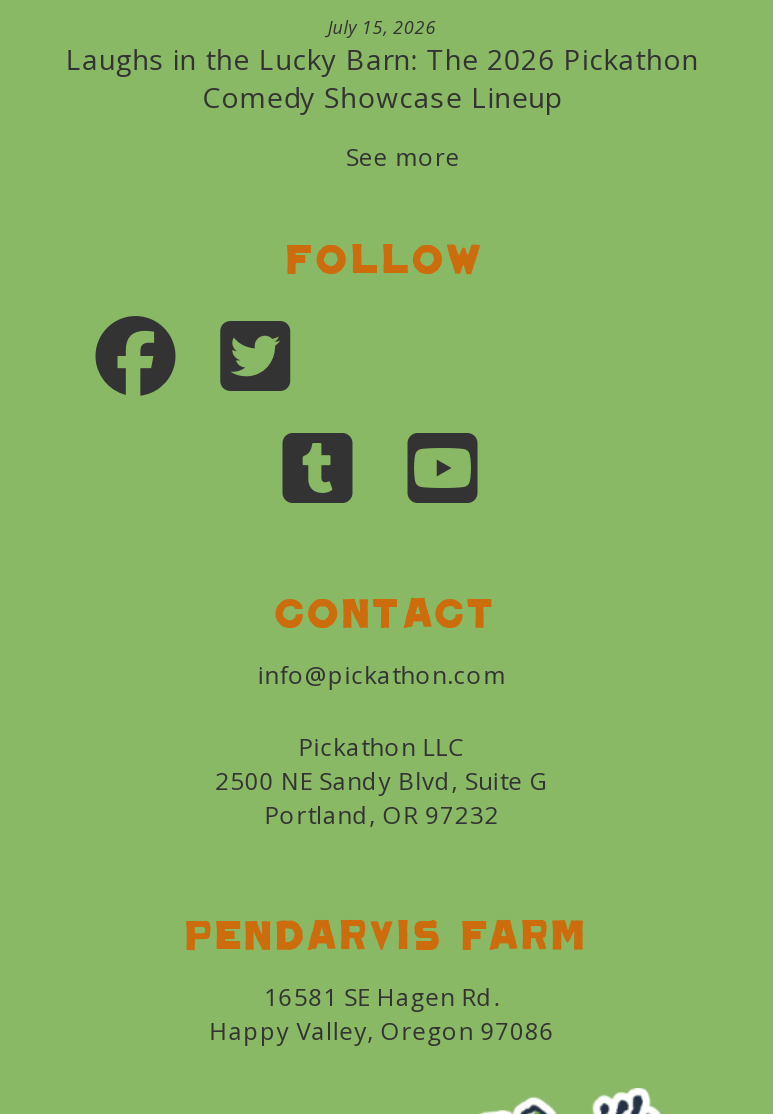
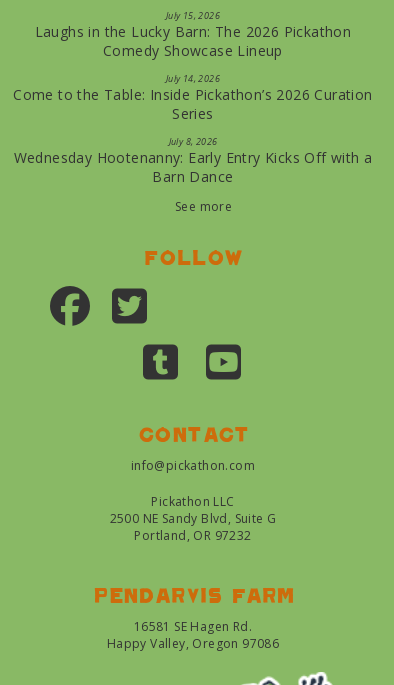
none -> [13,72,373,186] July 14, 2026 | Come to the Table: Inside Pickathon’s 2026 Curation | Series | July 8, 2026 | Wednesday Hootenanny: Early Entry Kicks Off with a | Barn Dance

